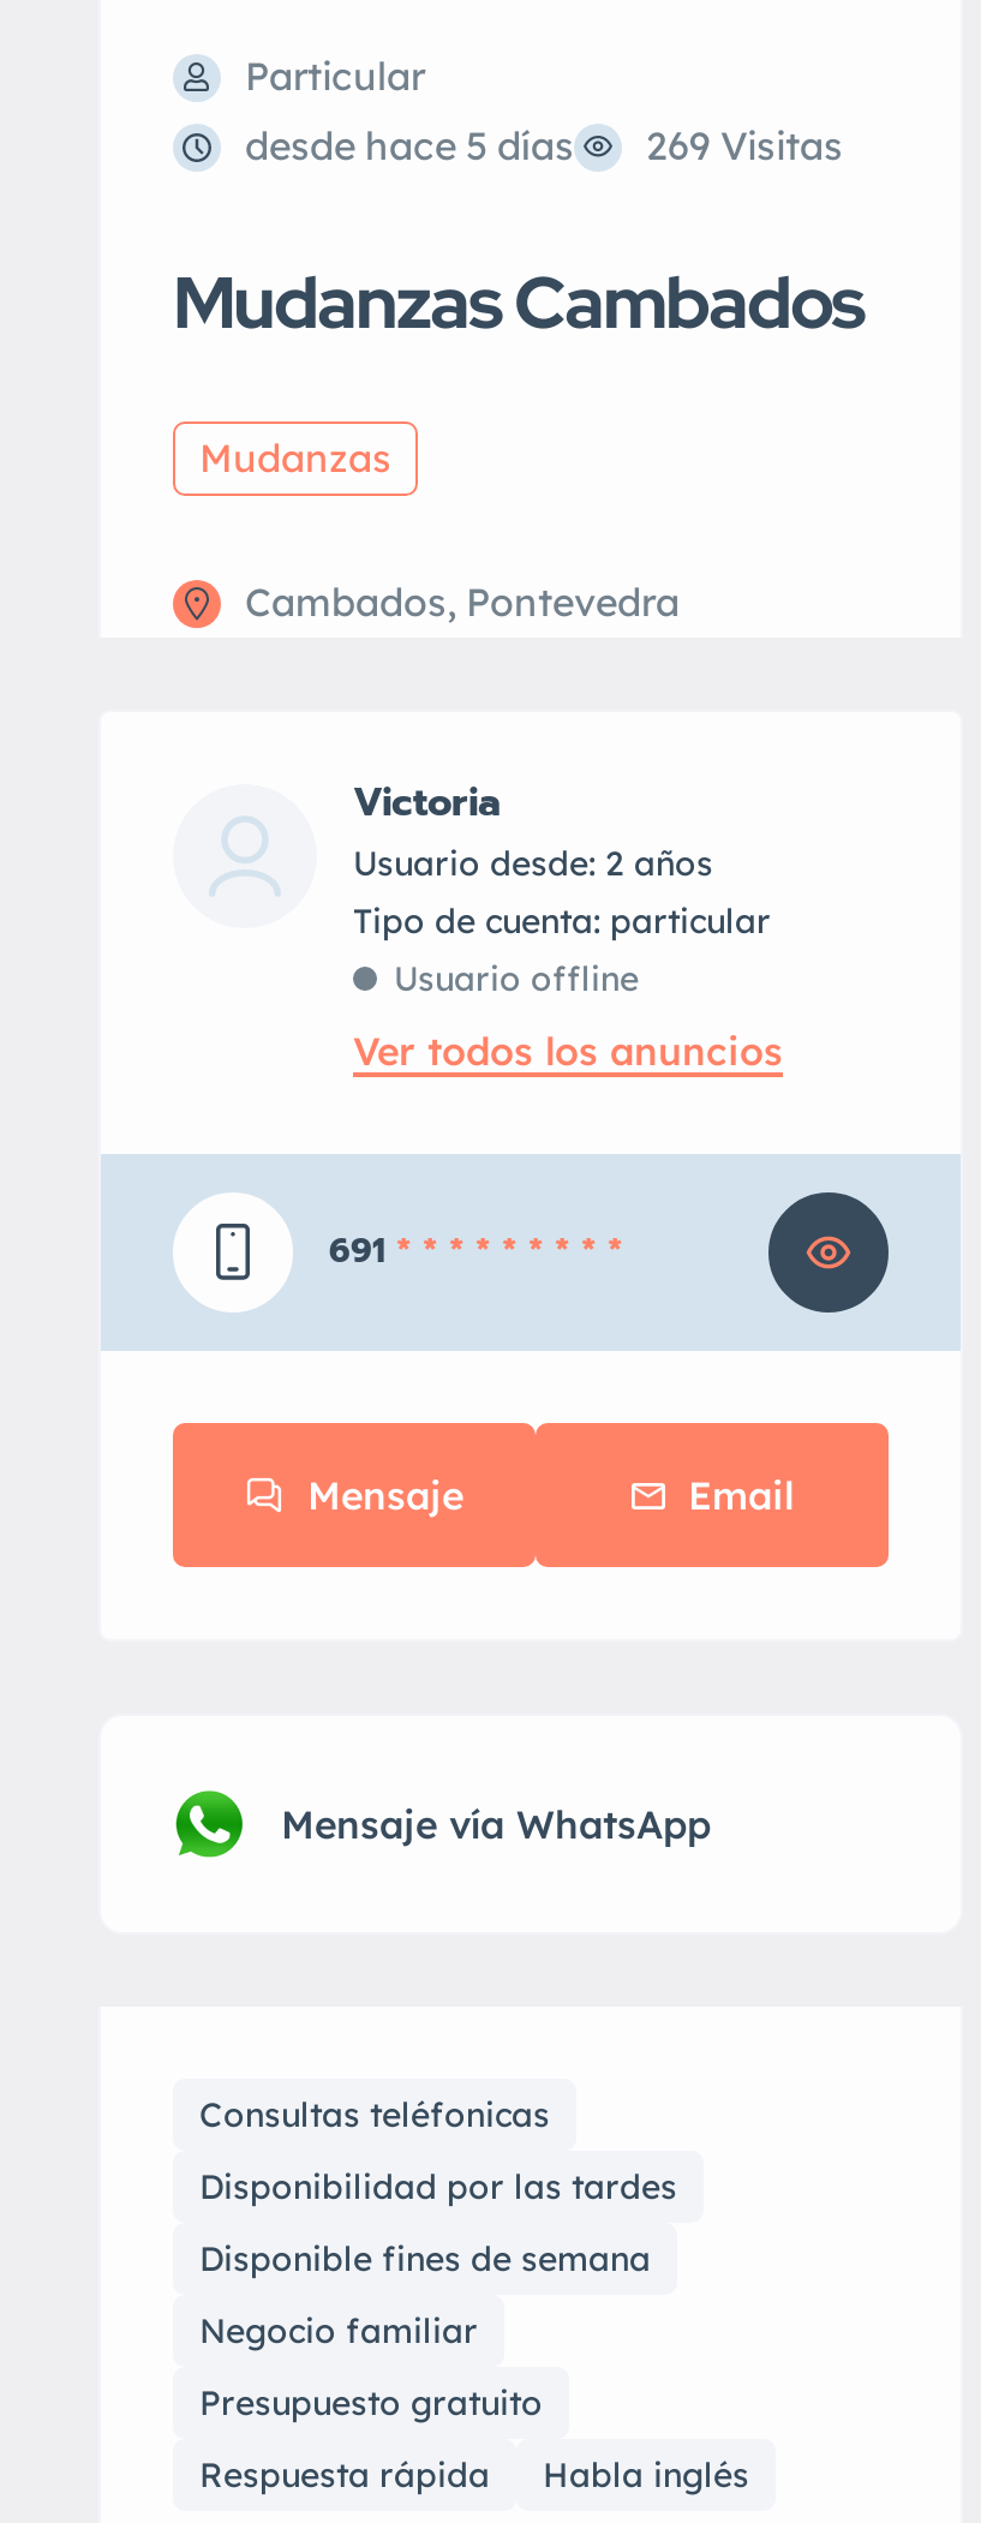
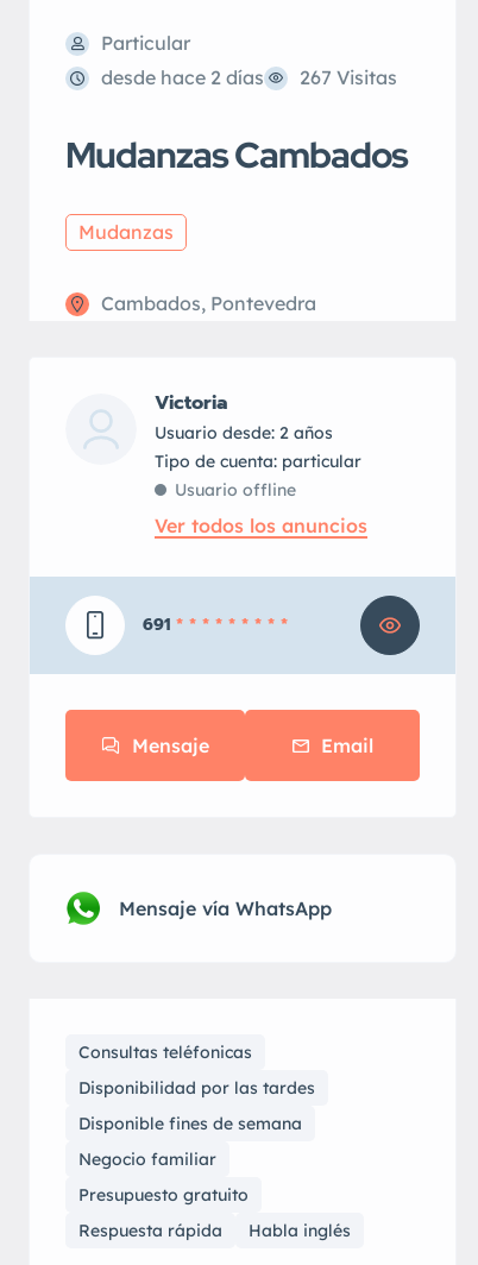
[245,121,574,169] desde hace 5 días -> [101,65,264,89] desde hace 2 días
[646,121,843,169] 269 Visitas -> [300,65,397,89] 267 Visitas

